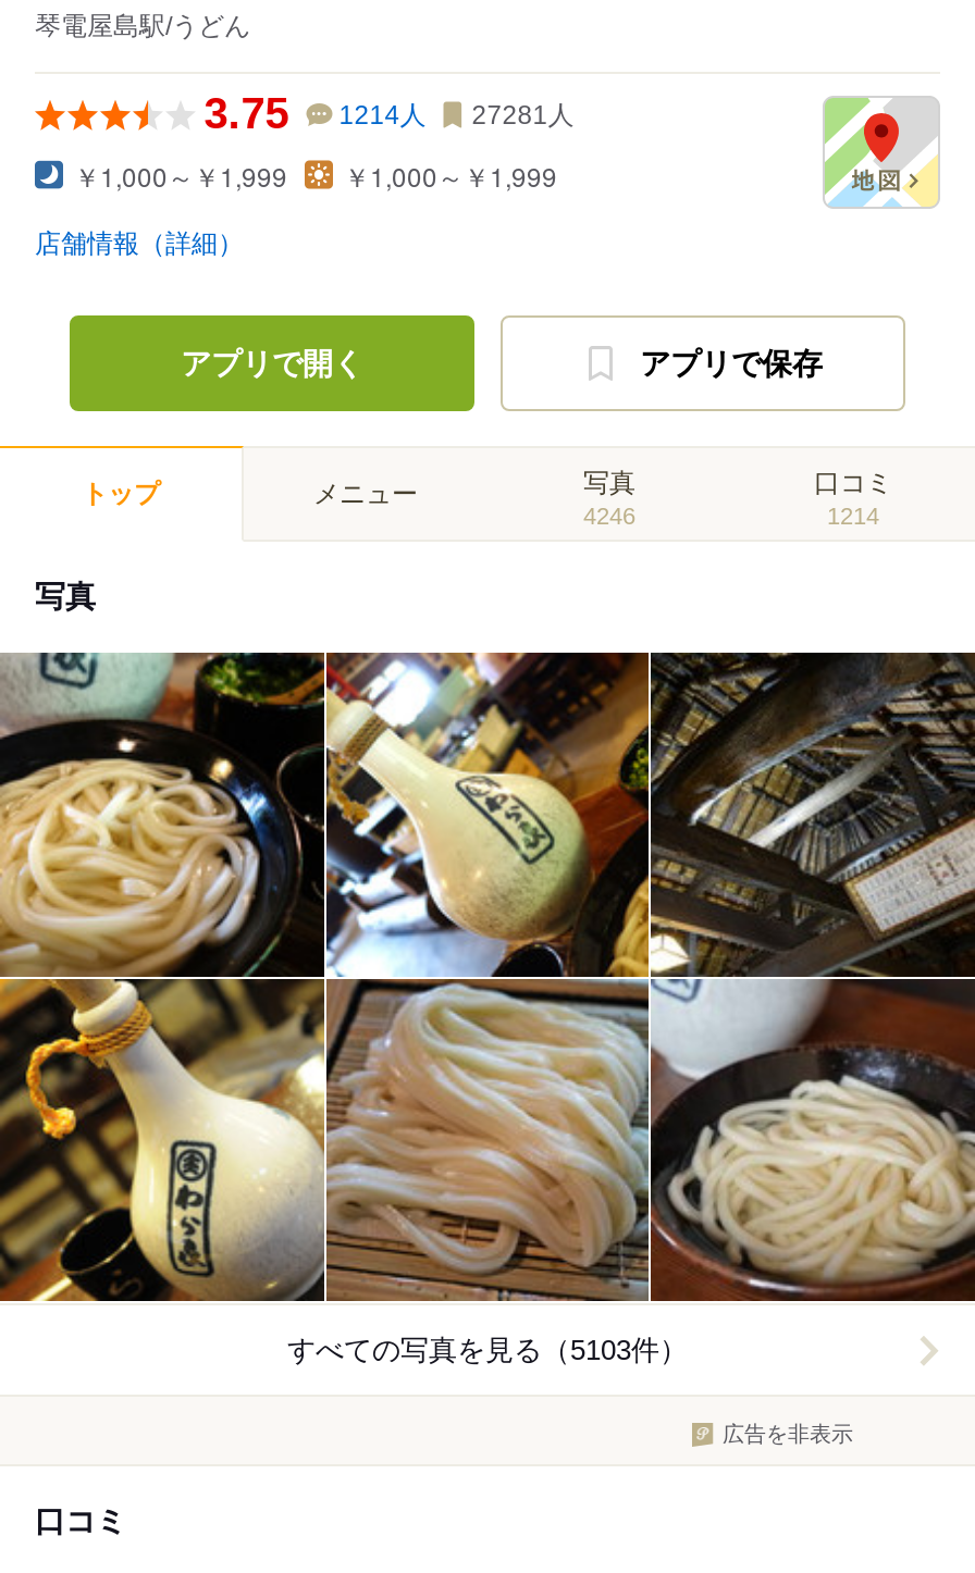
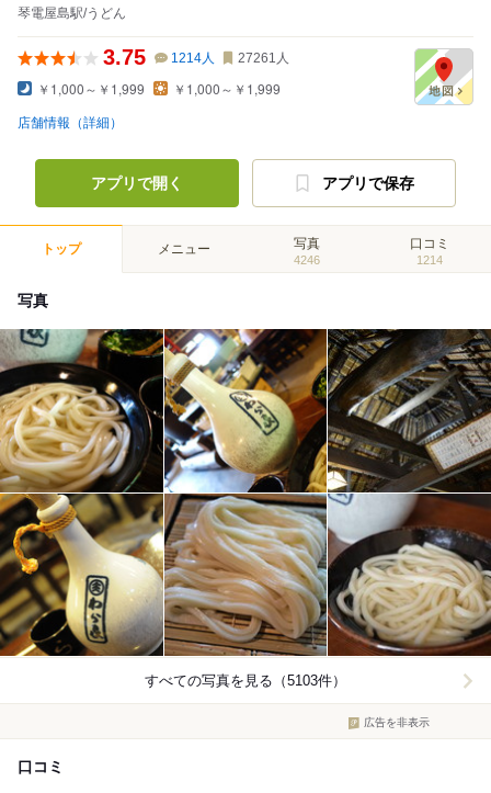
[204,89,574,137] 3.75 1214人 27281人 -> [103,45,289,69] 3.75 1214人 27261人

